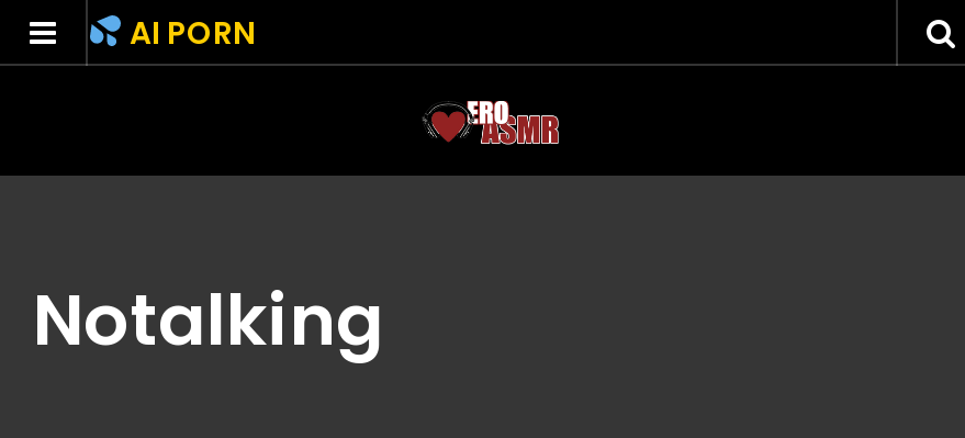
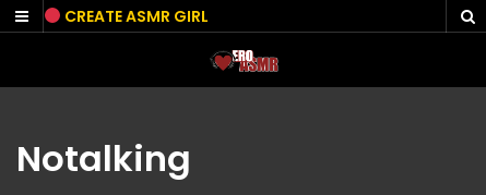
[123,10,254,54] AI PORN -> [61,5,208,27] CREATE ASMR GIRL

